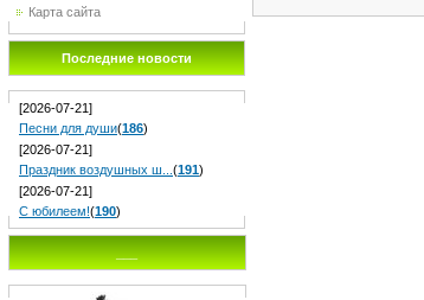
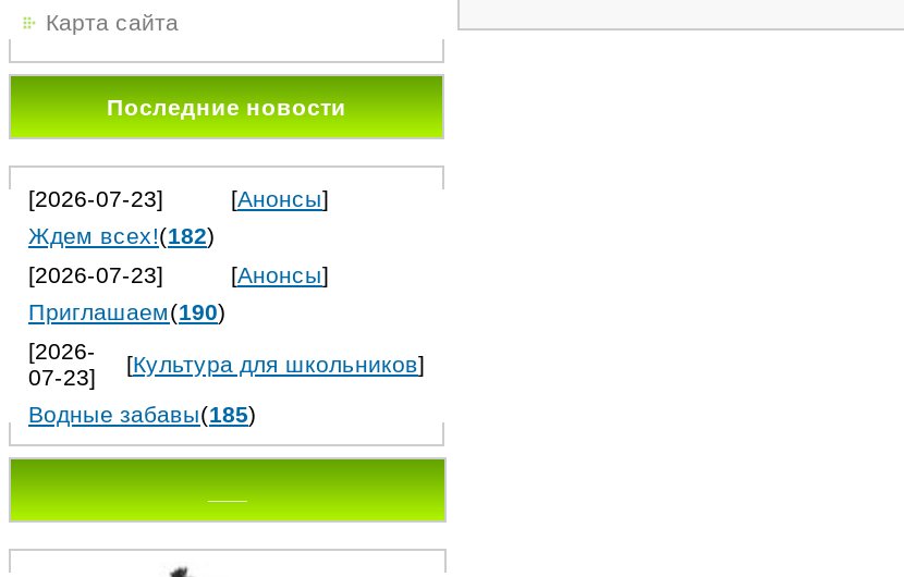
[19,101,204,218] [2026-07-21] | Песни для души(186) | [2026-07-21] | Праздник воздушных ш...(191) | [2026-07-21] | С юбилеем!(190) -> [28,185,425,427] [2026-07-23] | [Анонсы] | Ждем всех!(182) | [2026-07-23] | [Анонсы] | Приглашаем(190) | [2026- | 07-23] | [Культура для школьников] | Водные забавы(185)

